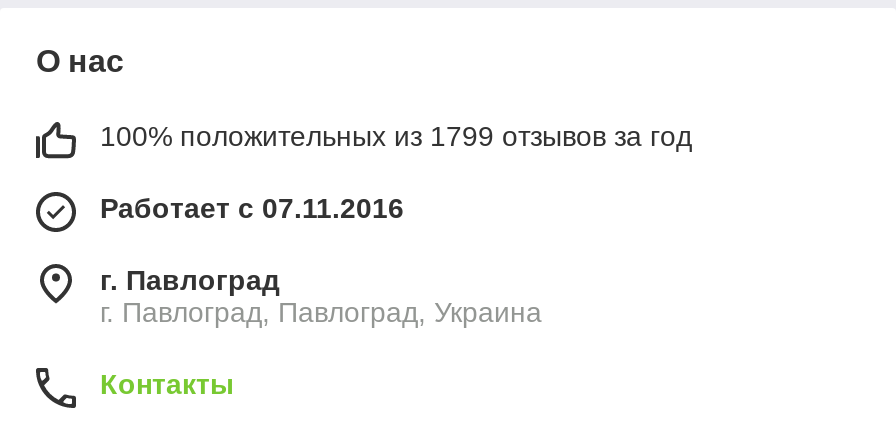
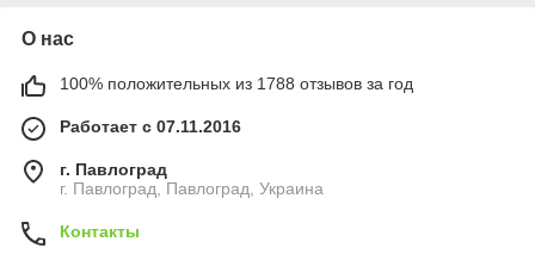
[100,120,692,152] 100% положительных из 1799 отзывов за год -> [60,74,413,93] 100% положительных из 1788 отзывов за год

